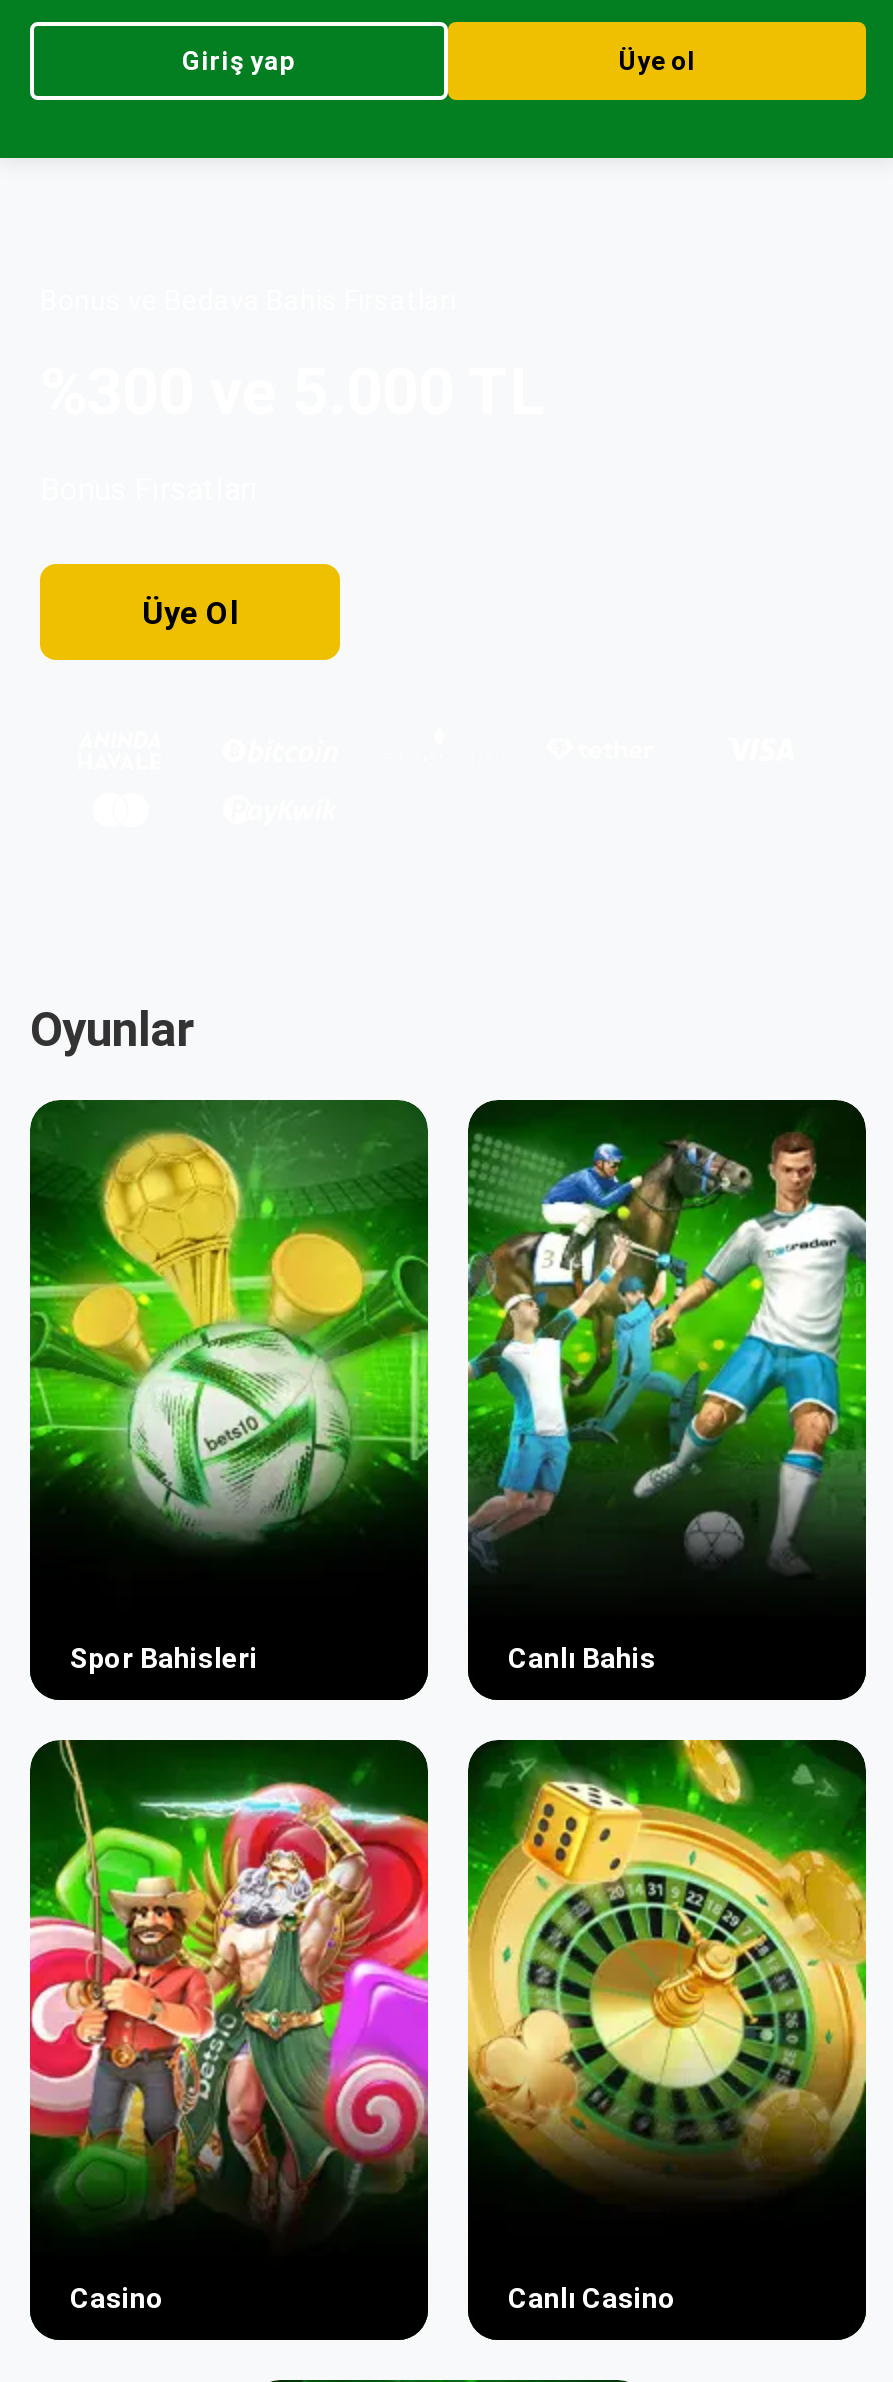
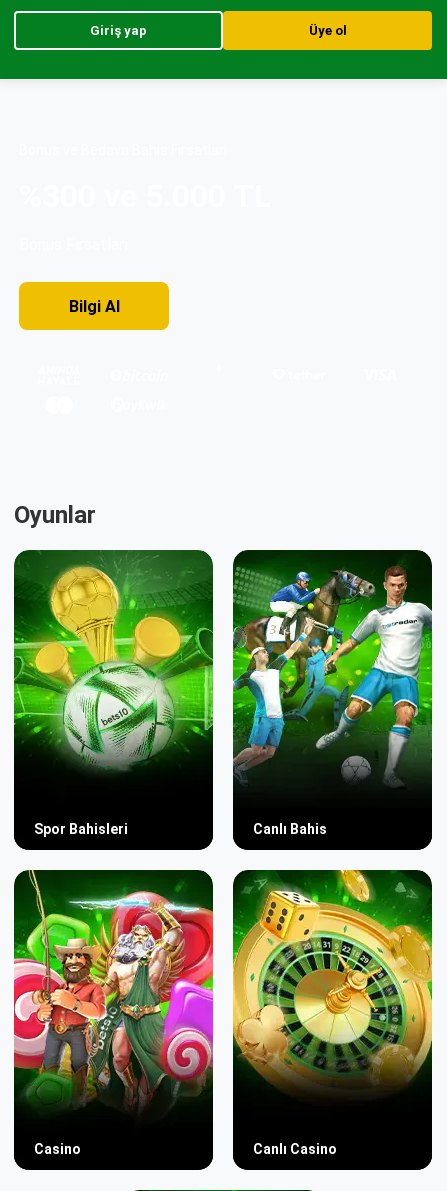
[142,594,238,632] Üye Ol -> [68,297,119,316] Bilgi AI

